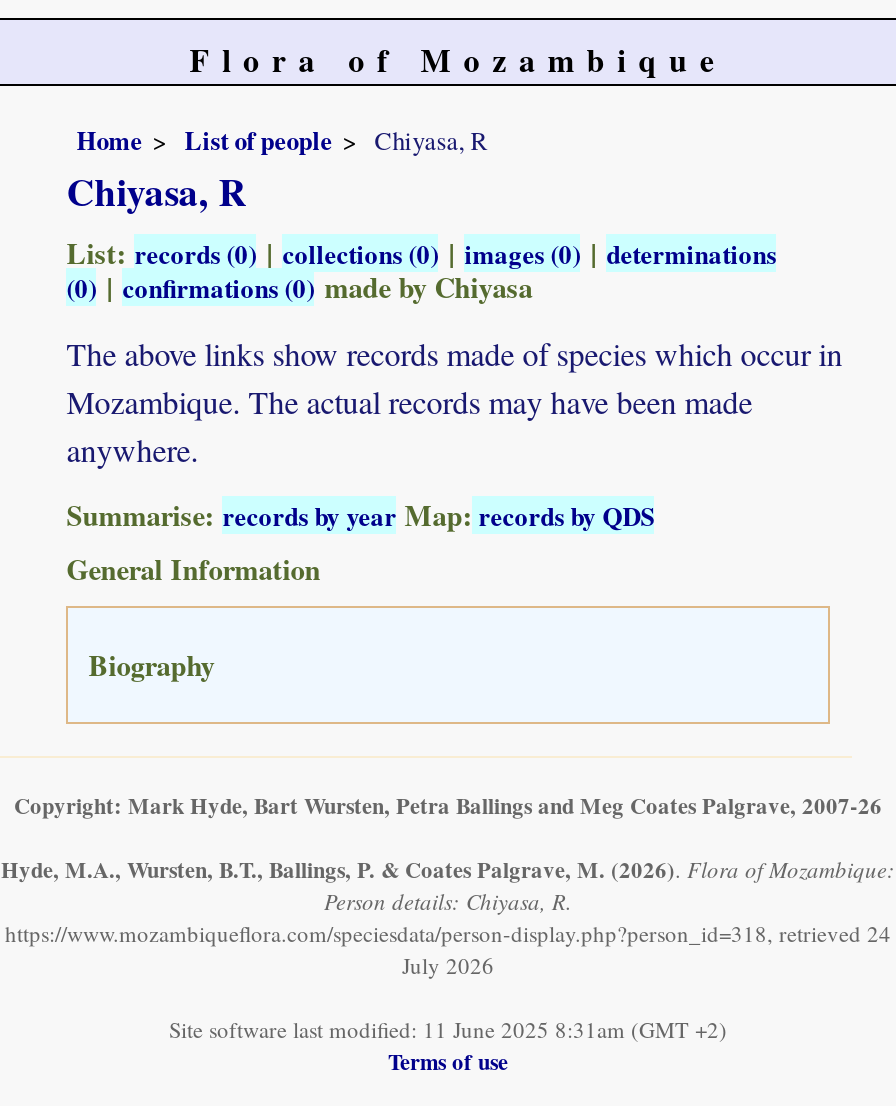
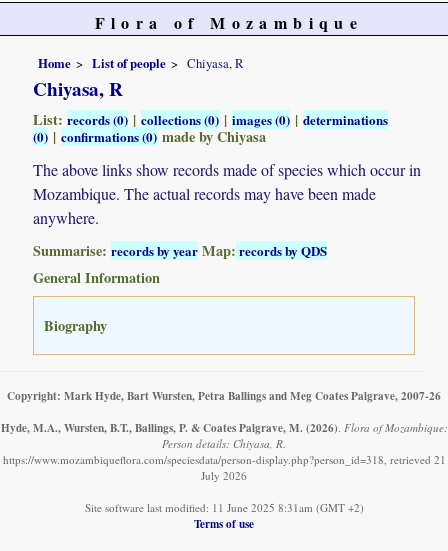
[5,917,891,947] https://www.mozambiqueflora.com/speciesdata/person-display.php?person_id=318, retrieved 24 -> [2,452,445,467] https://www.mozambiqueflora.com/speciesdata/person-display.php?person_id=318, retrieved 21

